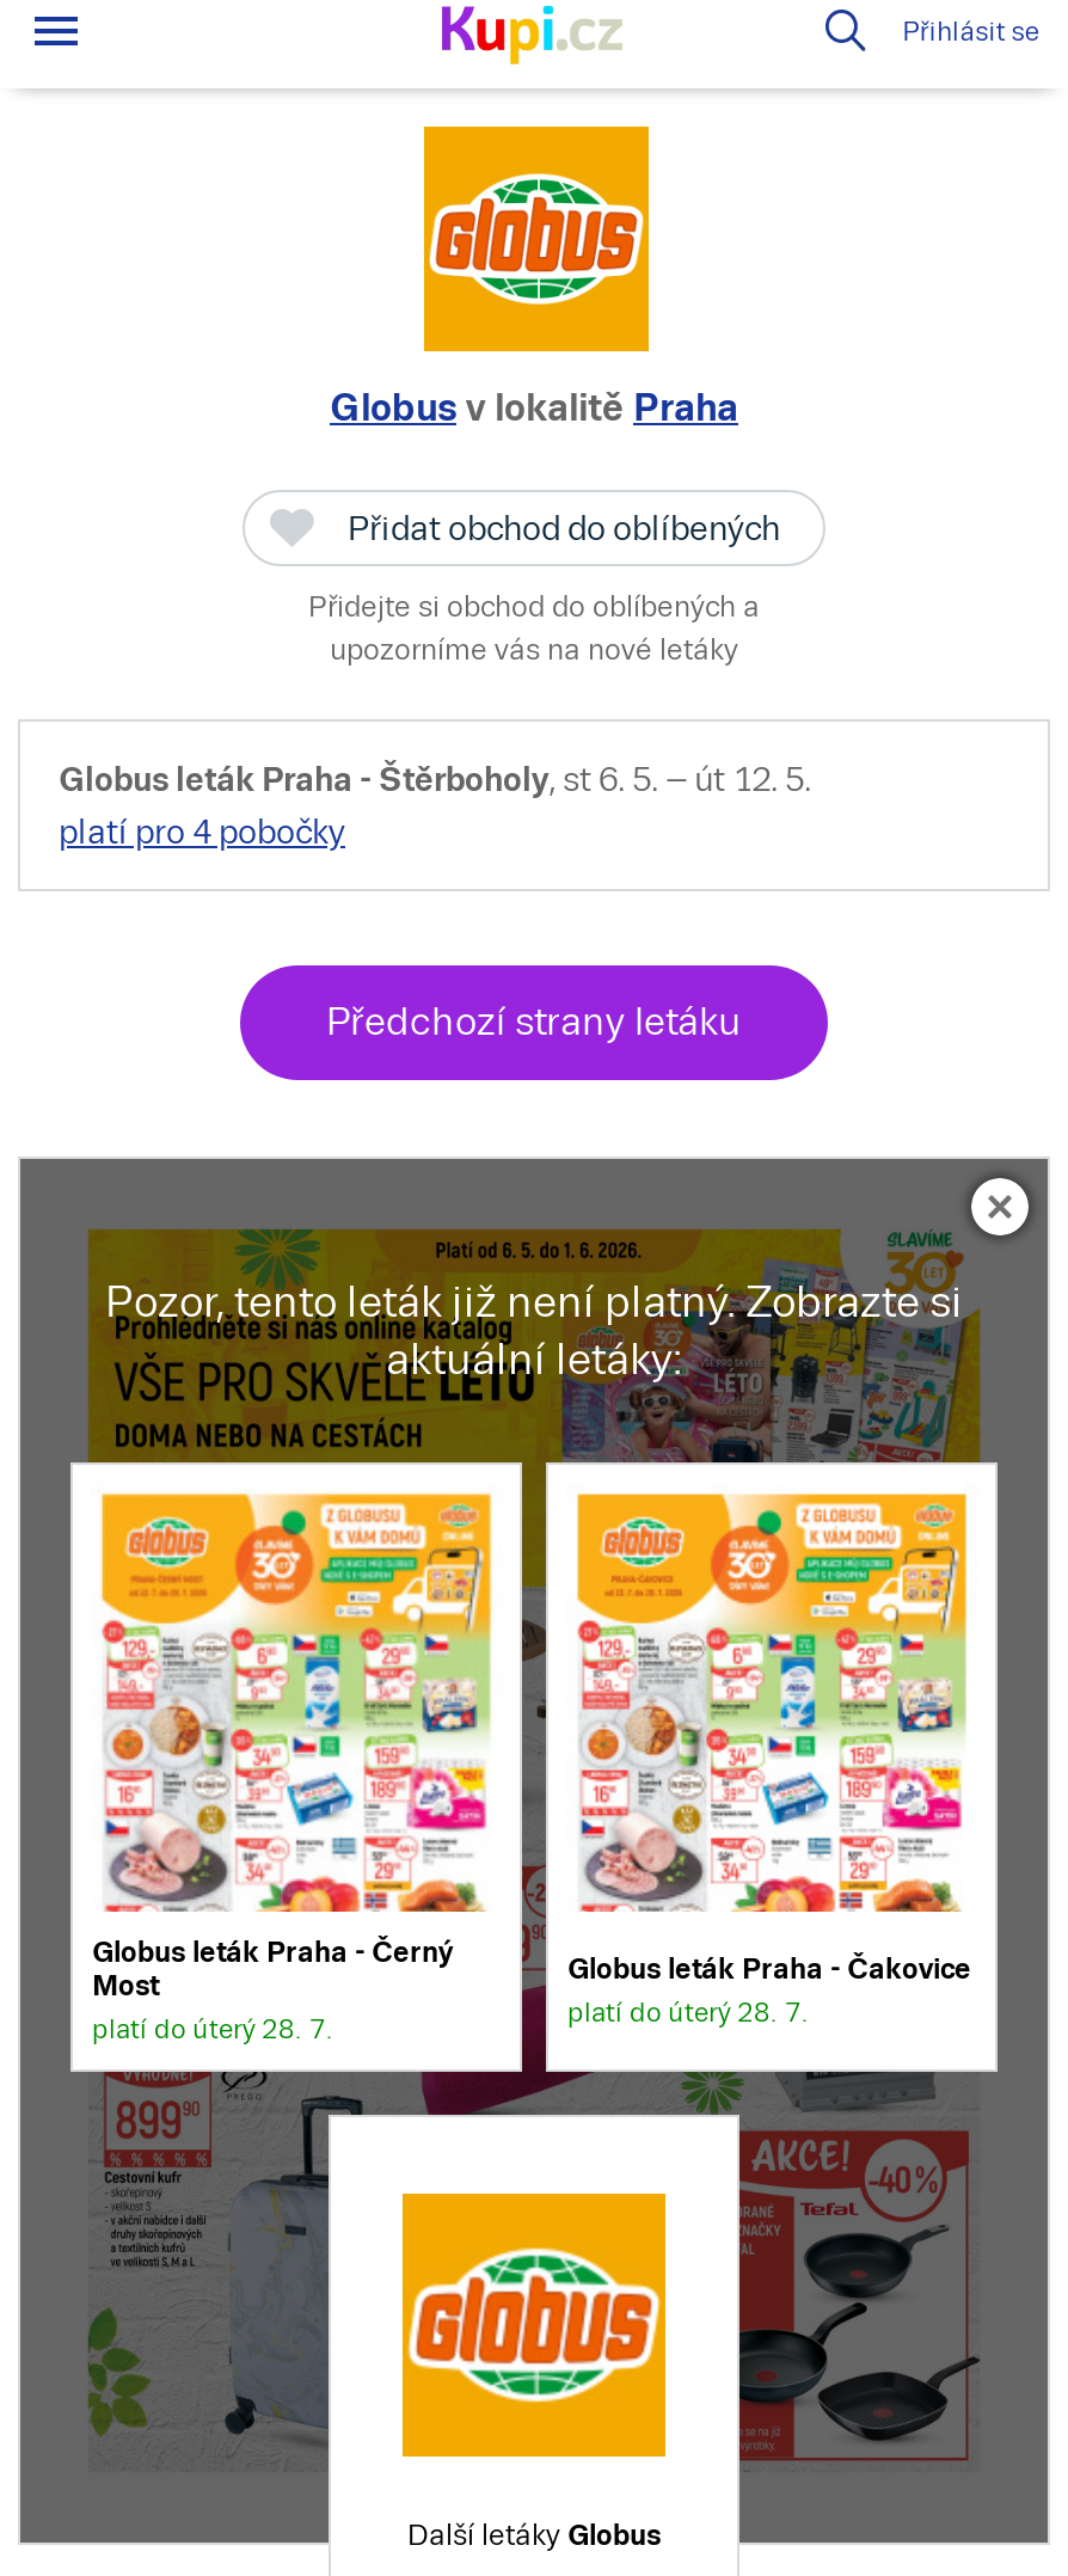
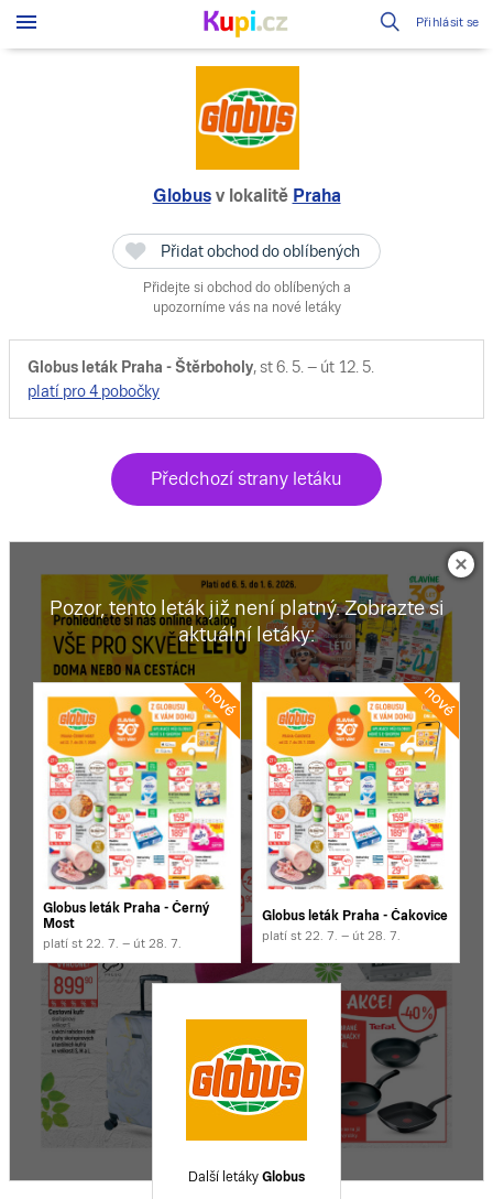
[403,1462,522,1582] [image] -> [184,682,241,739] [image]
[878,1462,998,1582] [image] -> [403,682,460,739] [image]
[567,1997,809,2025] platí do úterý 28. 7. -> [262,928,401,942] platí st 22. 7. – út 28. 7.
[92,2013,333,2042] platí do úterý 28. 7. -> [43,936,182,949] platí st 22. 7. – út 28. 7.

